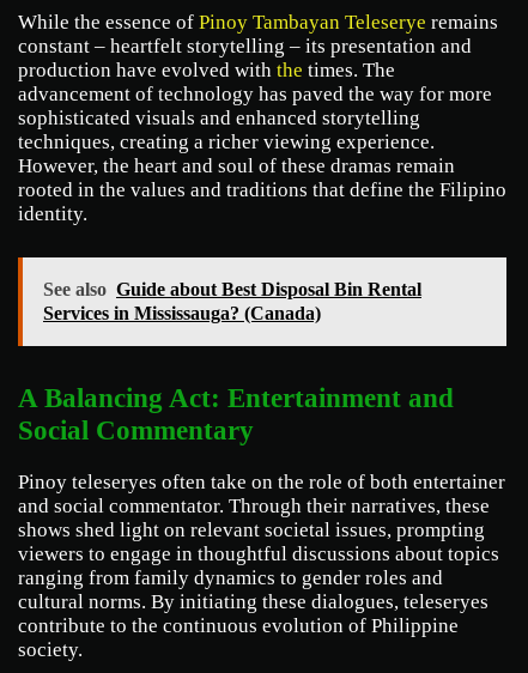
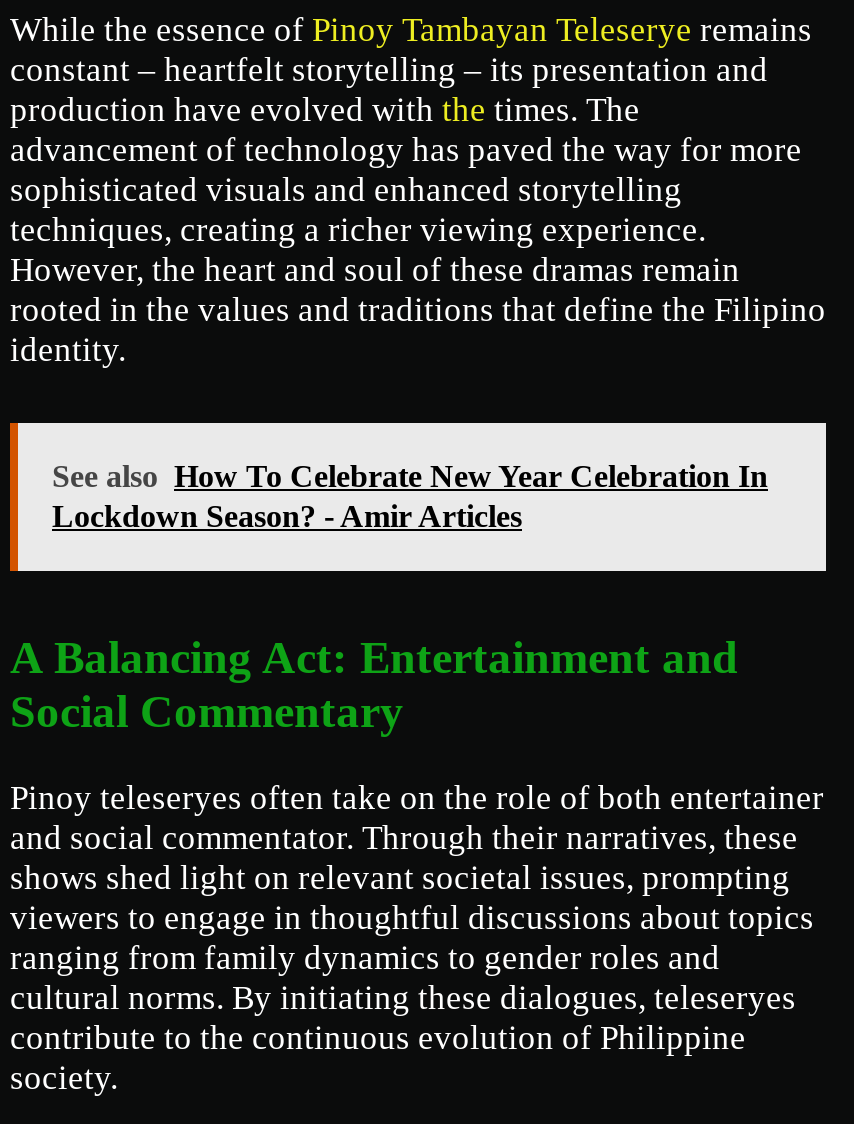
[43,279,421,323] See also Guide about Best Disposal Bin Rental | Services in Mississauga? (Canada) -> [52,458,768,532] See also How To Celebrate New Year Celebration In | Lockdown Season? - Amir Articles

